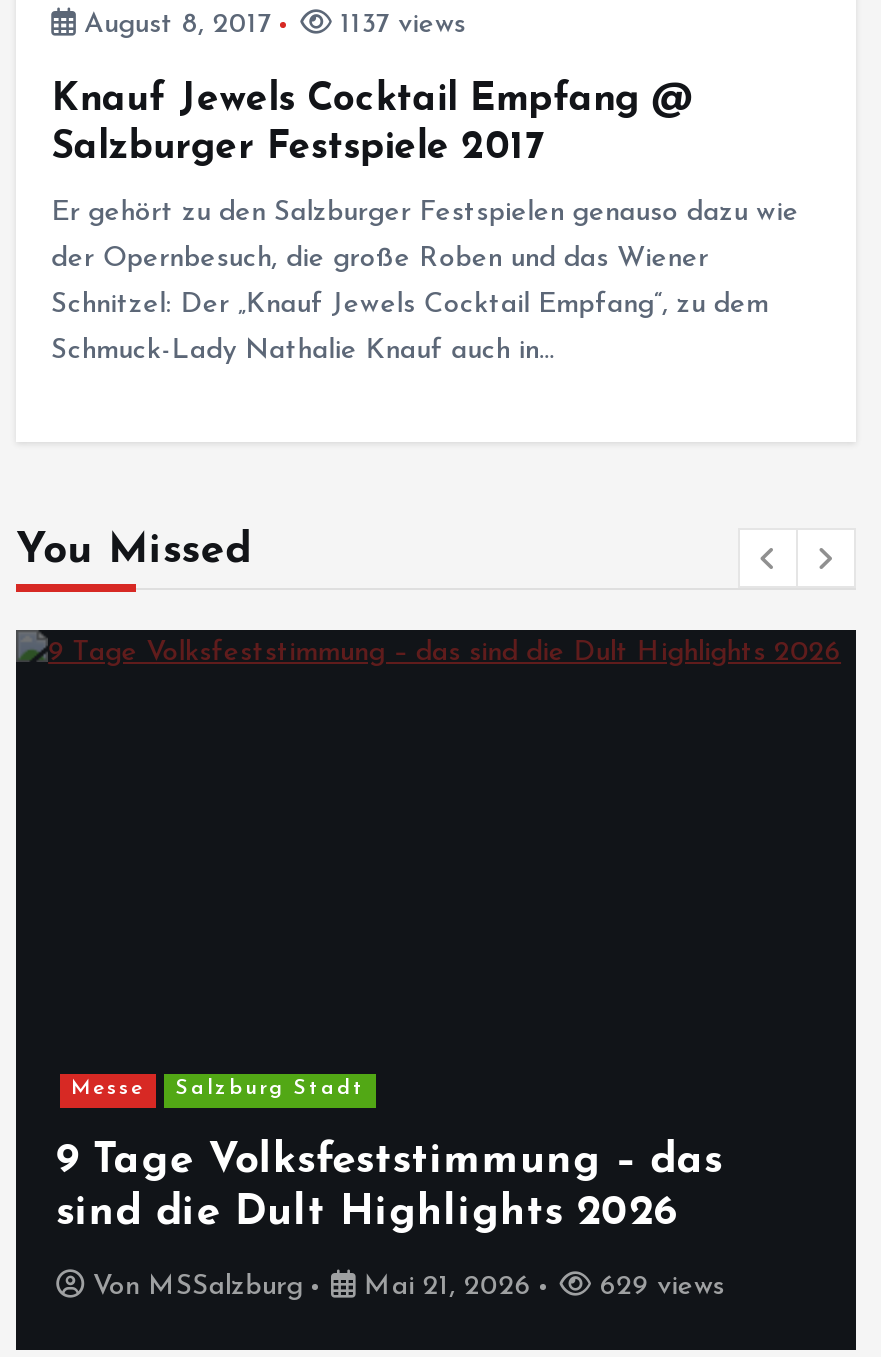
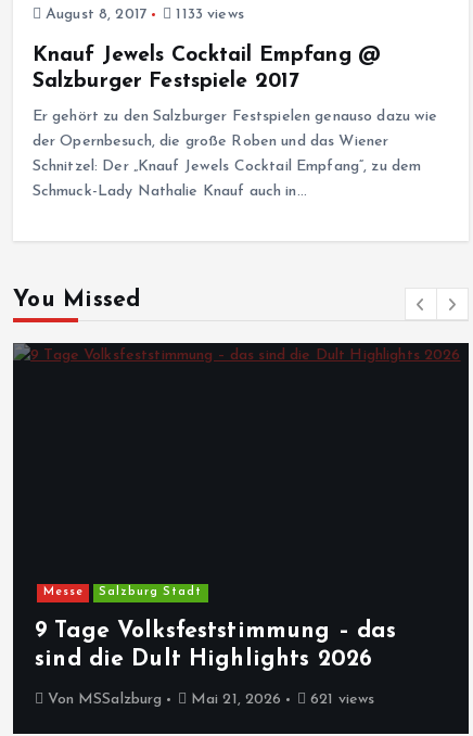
[333,10,466,40] 1137 views -> [172,7,244,23] 1133 views
[592,1272,725,1302] 629 views -> [306,691,375,708] 621 views

